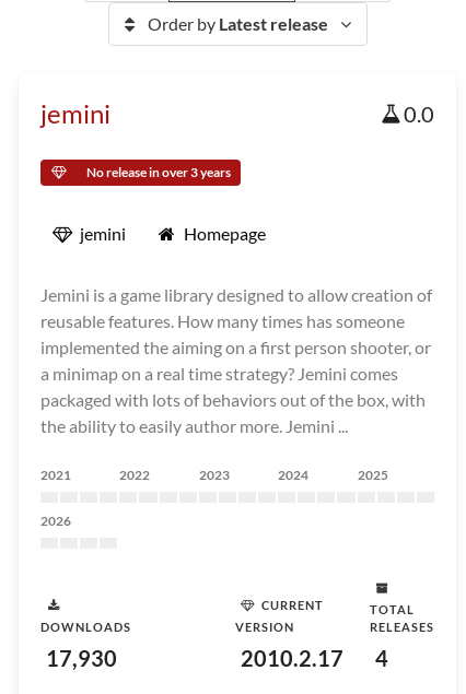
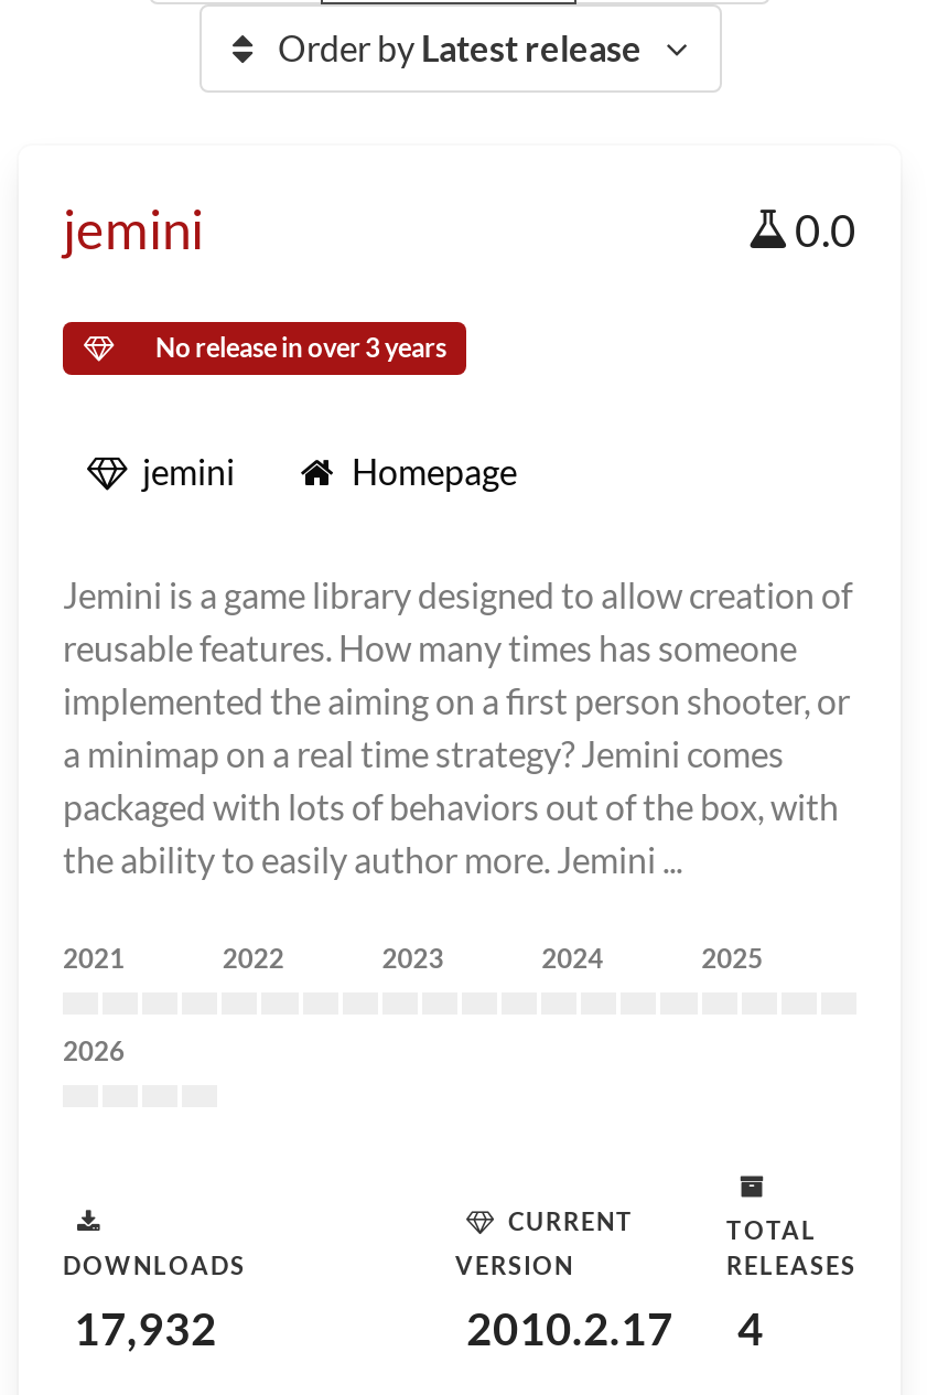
[46,645,117,671] 17,930 -> [74,1301,217,1354] 17,932

